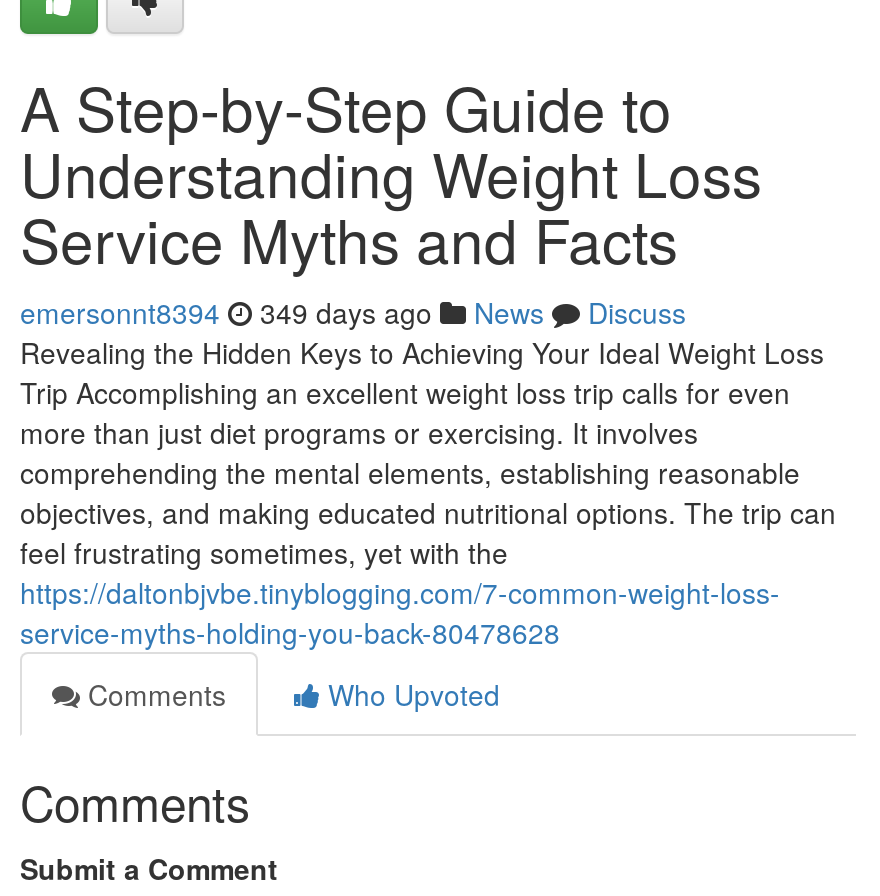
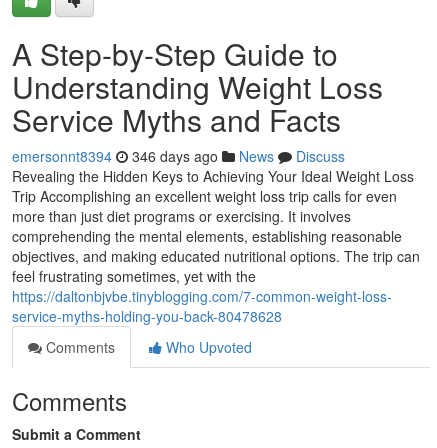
[20,292,686,332] emersonnt8394 349 days ago News Discuss -> [12,146,345,166] emersonnt8394 346 days ago News Discuss

